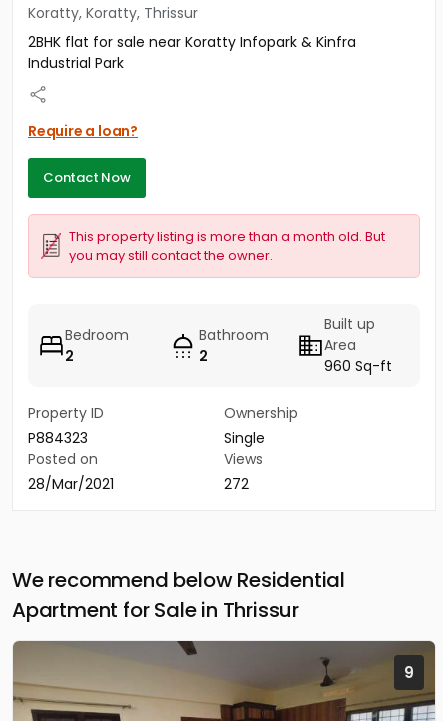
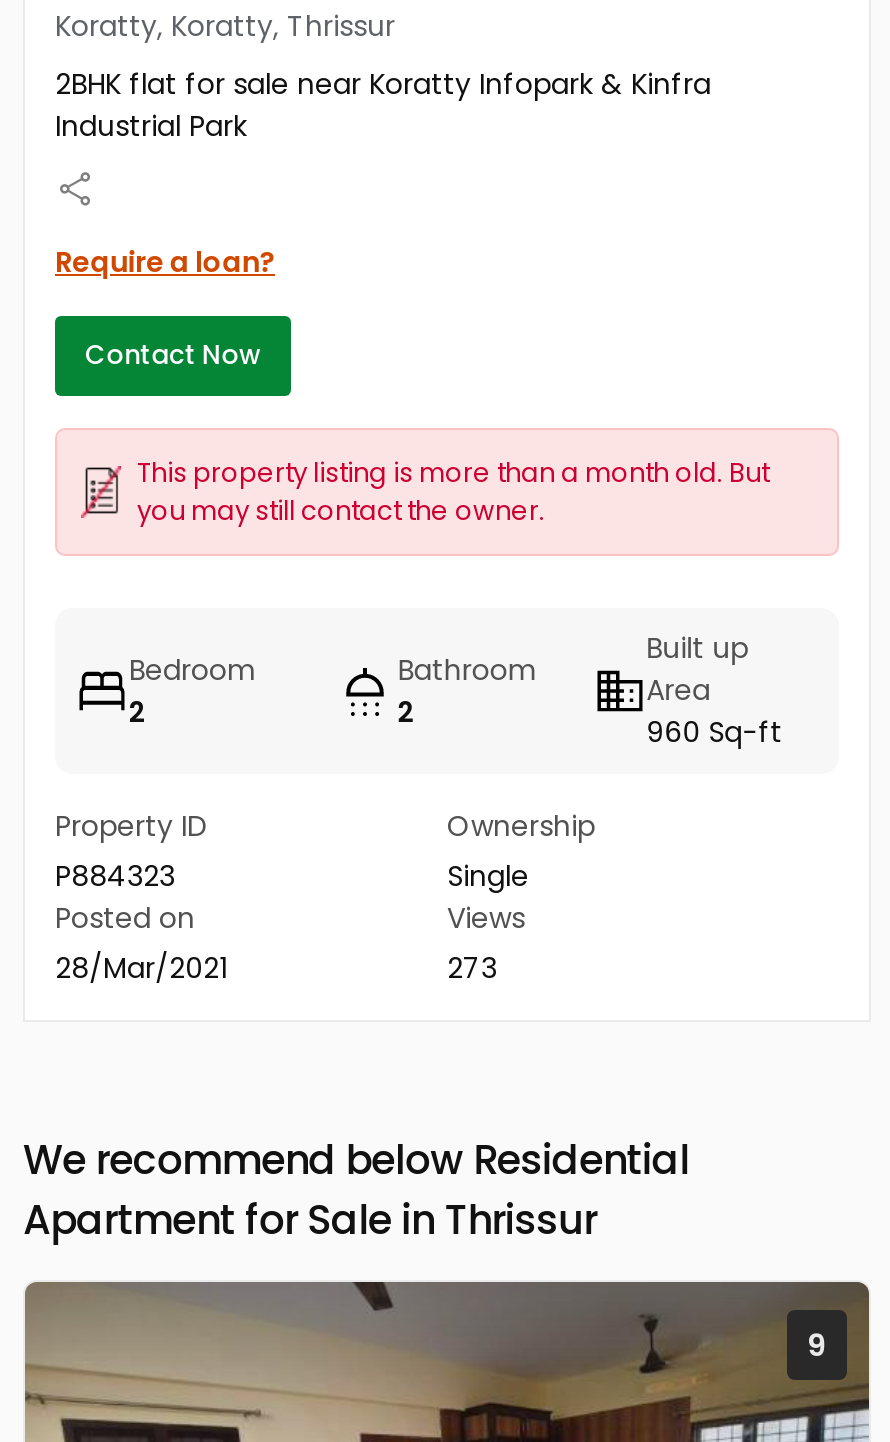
[224,474,249,494] 272 -> [447,948,497,988] 273

